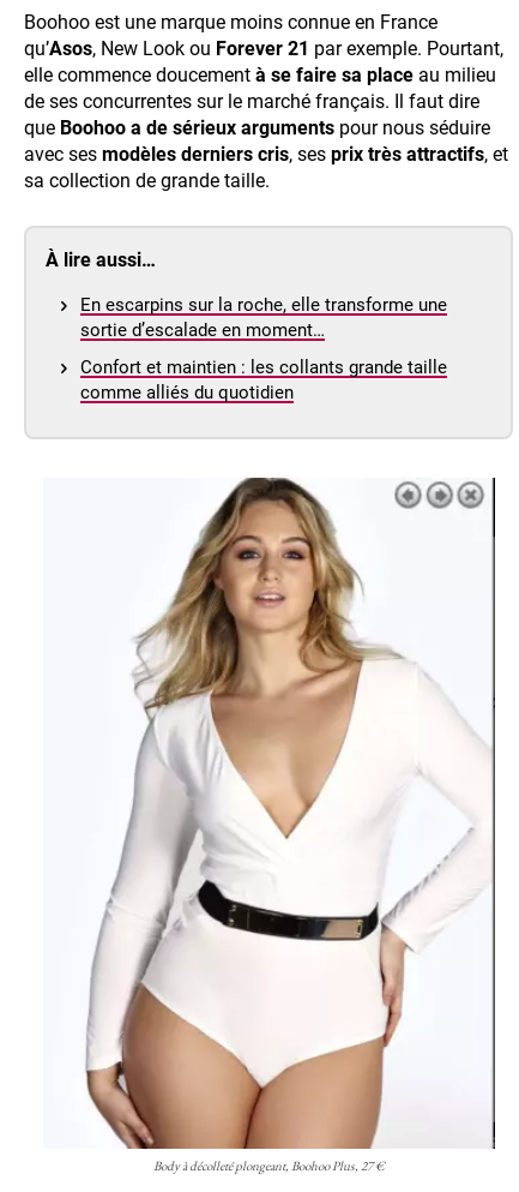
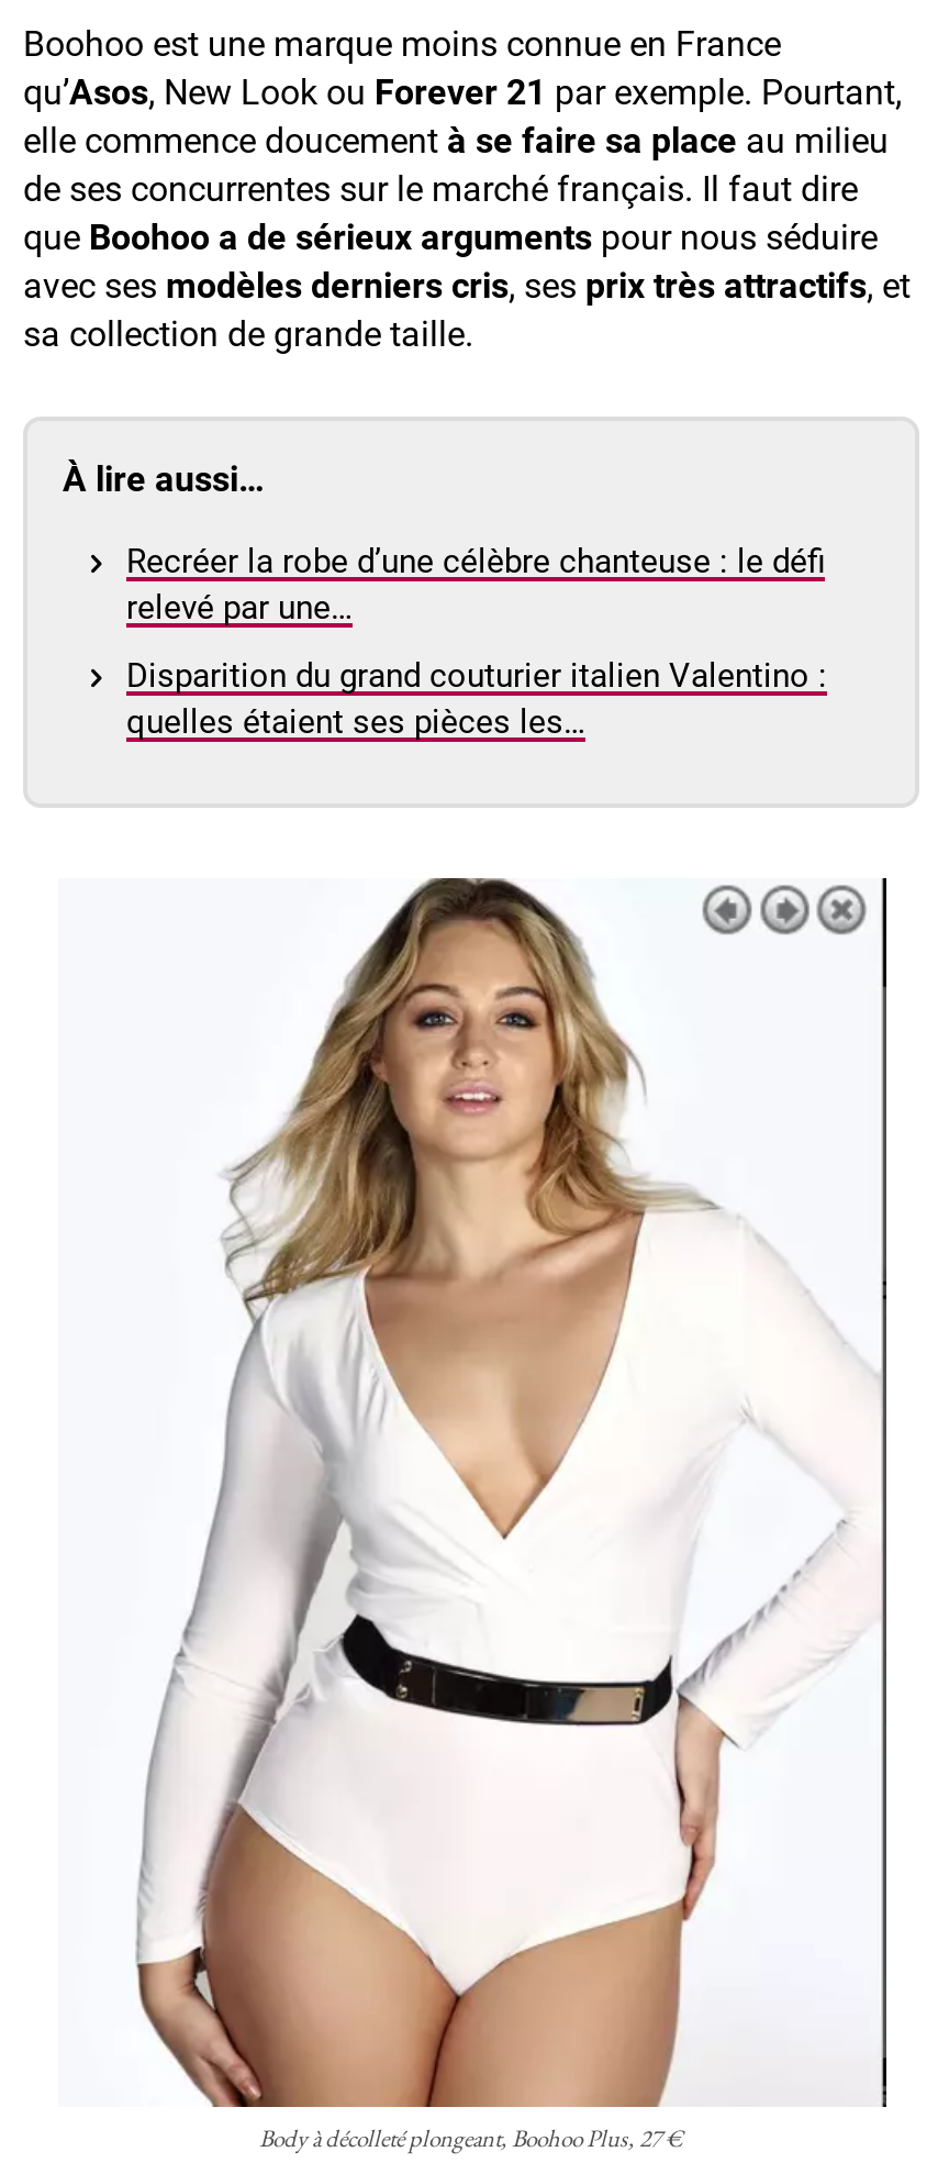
[80,294,447,341] En escarpins sur la roche, elle transforme une | sortie d’escalade en moment… -> [126,541,825,627] Recréer la robe d’une célèbre chanteuse : le défi | relevé par une…
[80,356,447,403] Confort et maintien : les collants grande taille | comme alliés du quotidien -> [126,656,827,741] Disparition du grand couturier italien Valentino : | quelles étaient ses pièces les…

